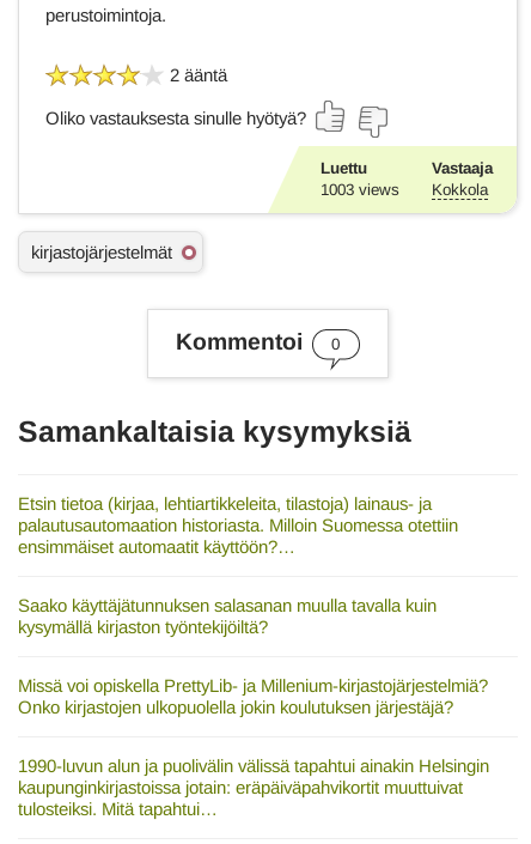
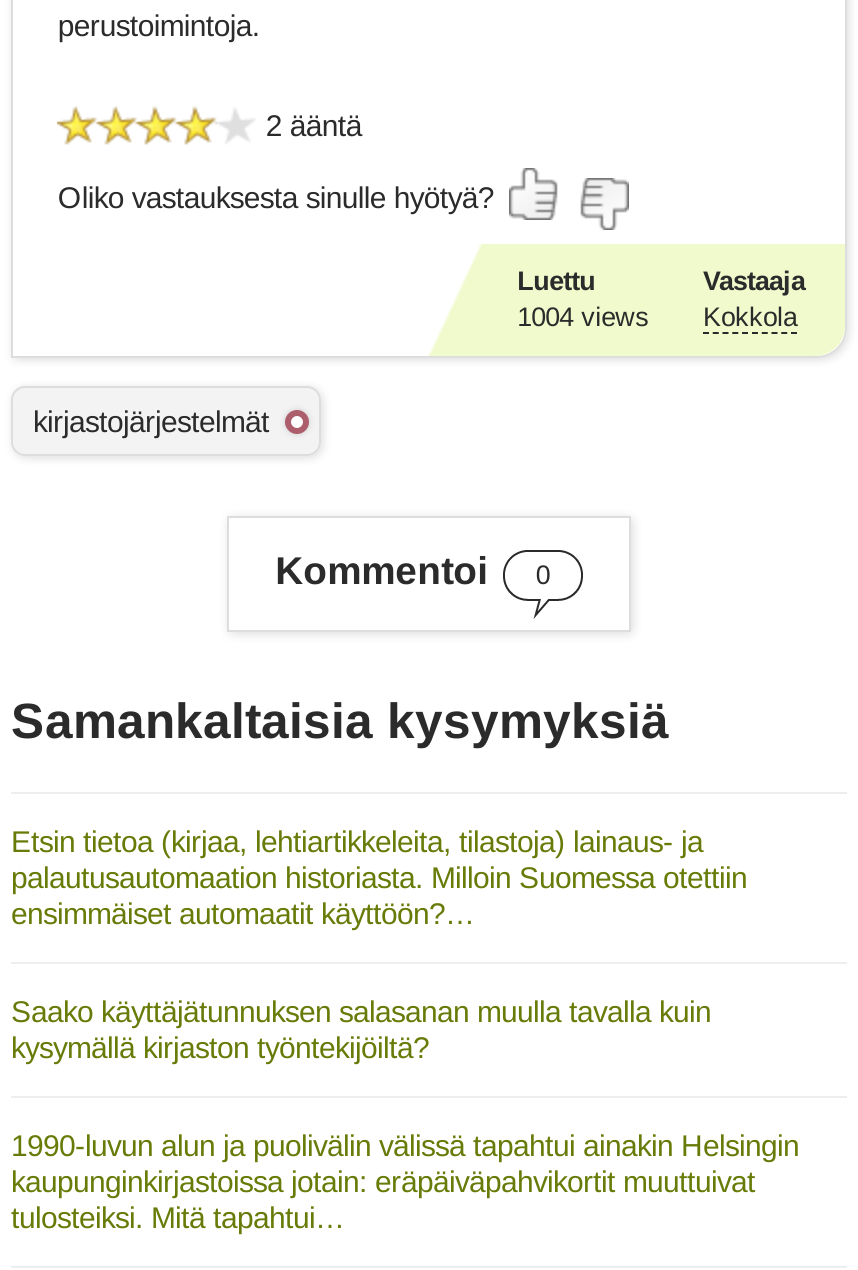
[321,181,488,199] 1003 views Kokkola -> [517,303,797,333] 1004 views Kokkola
[18,675,488,717] Missä voi opiskella PrettyLib- ja Millenium-kirjastojärjestelmiä? | Onko kirjastojen ulkopuolella jokin koulutuksen järjestäjä? -> none

